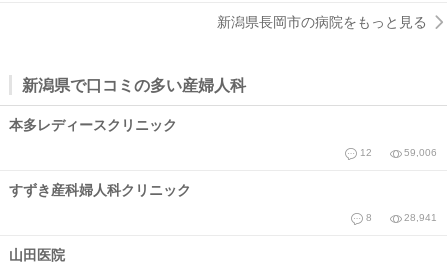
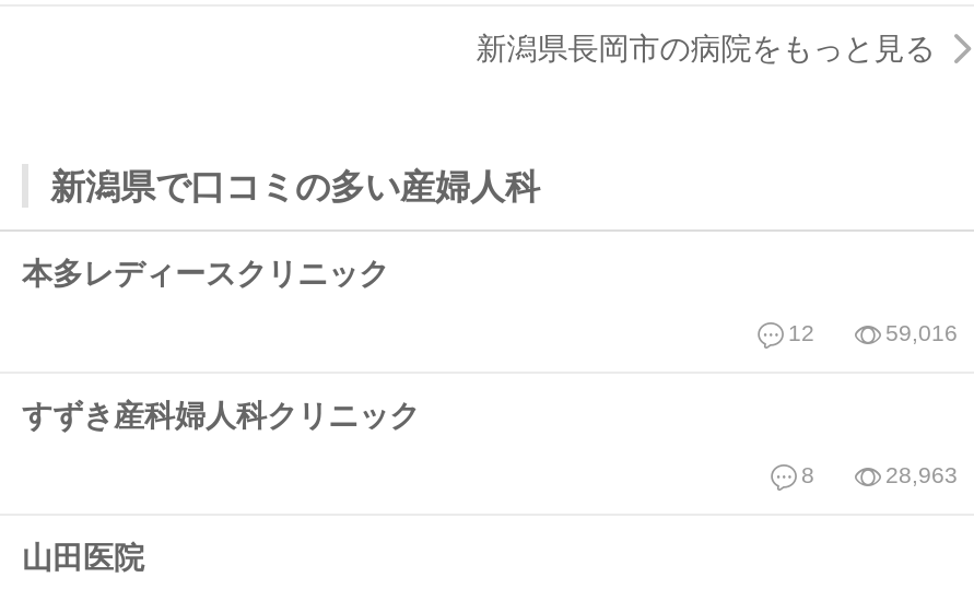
[404,147,437,158] 59,006 -> [885,322,958,346] 59,016
[404,212,437,223] 28,941 -> [885,464,958,488] 28,963

